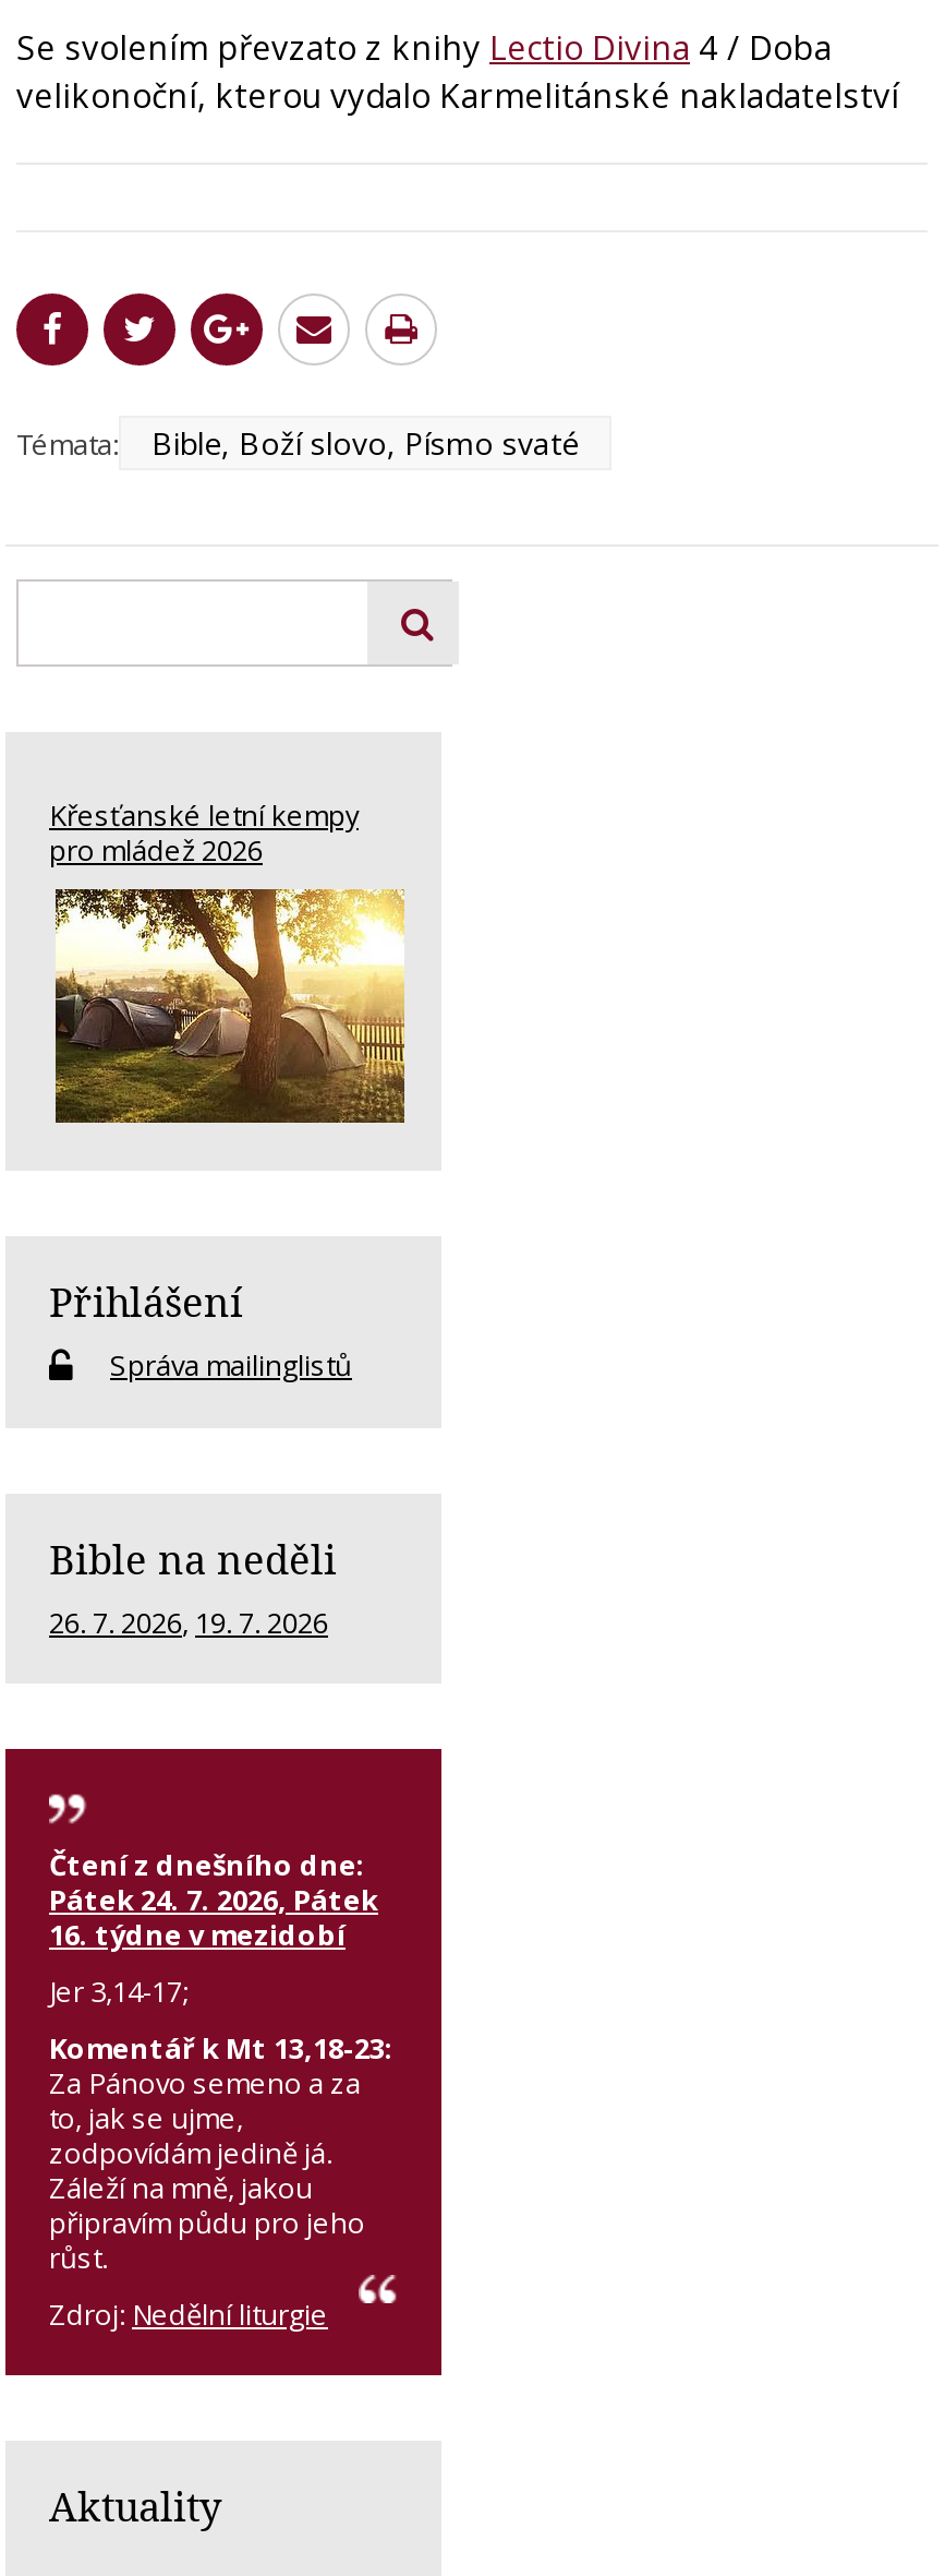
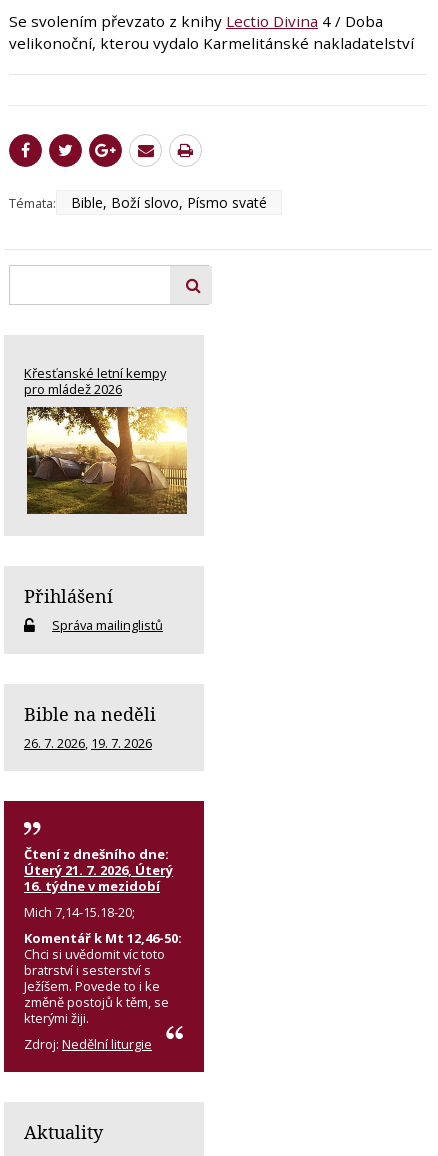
[49,1880,378,1920] Pátek 24. 7. 2026, Pátek -> [24,861,173,879] Úterý 21. 7. 2026, Úterý
[49,1972,393,2277] Jer 3,14-17; | Komentář k Mt 13,18-23: | Za Pánovo semeno a za | to, jak se ujme, | zodpovídám jedině já. | Záleží na mně, jakou | připravím půdu pro jeho | růst. -> [24,903,182,1027] Mich 7,14-15.18-20; | Komentář k Mt 12,46-50: | Chci si uvědomit víc toto | bratrství i sesterství s | Ježíšem. Povede to i ke | změně postojů k těm, se | kterými žiji.

